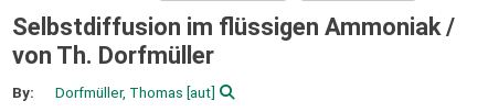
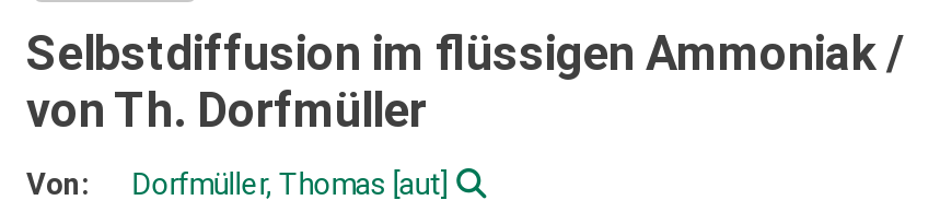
[12,83,34,101] By: -> [26,165,90,200] Von:

